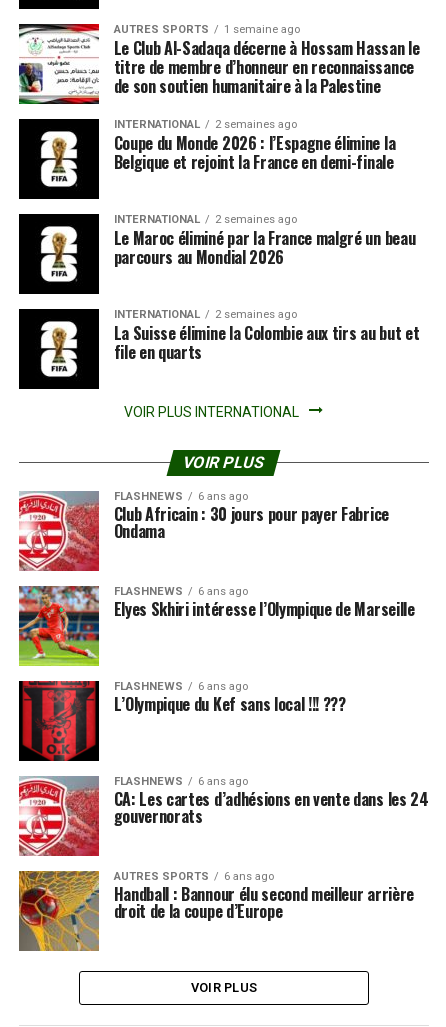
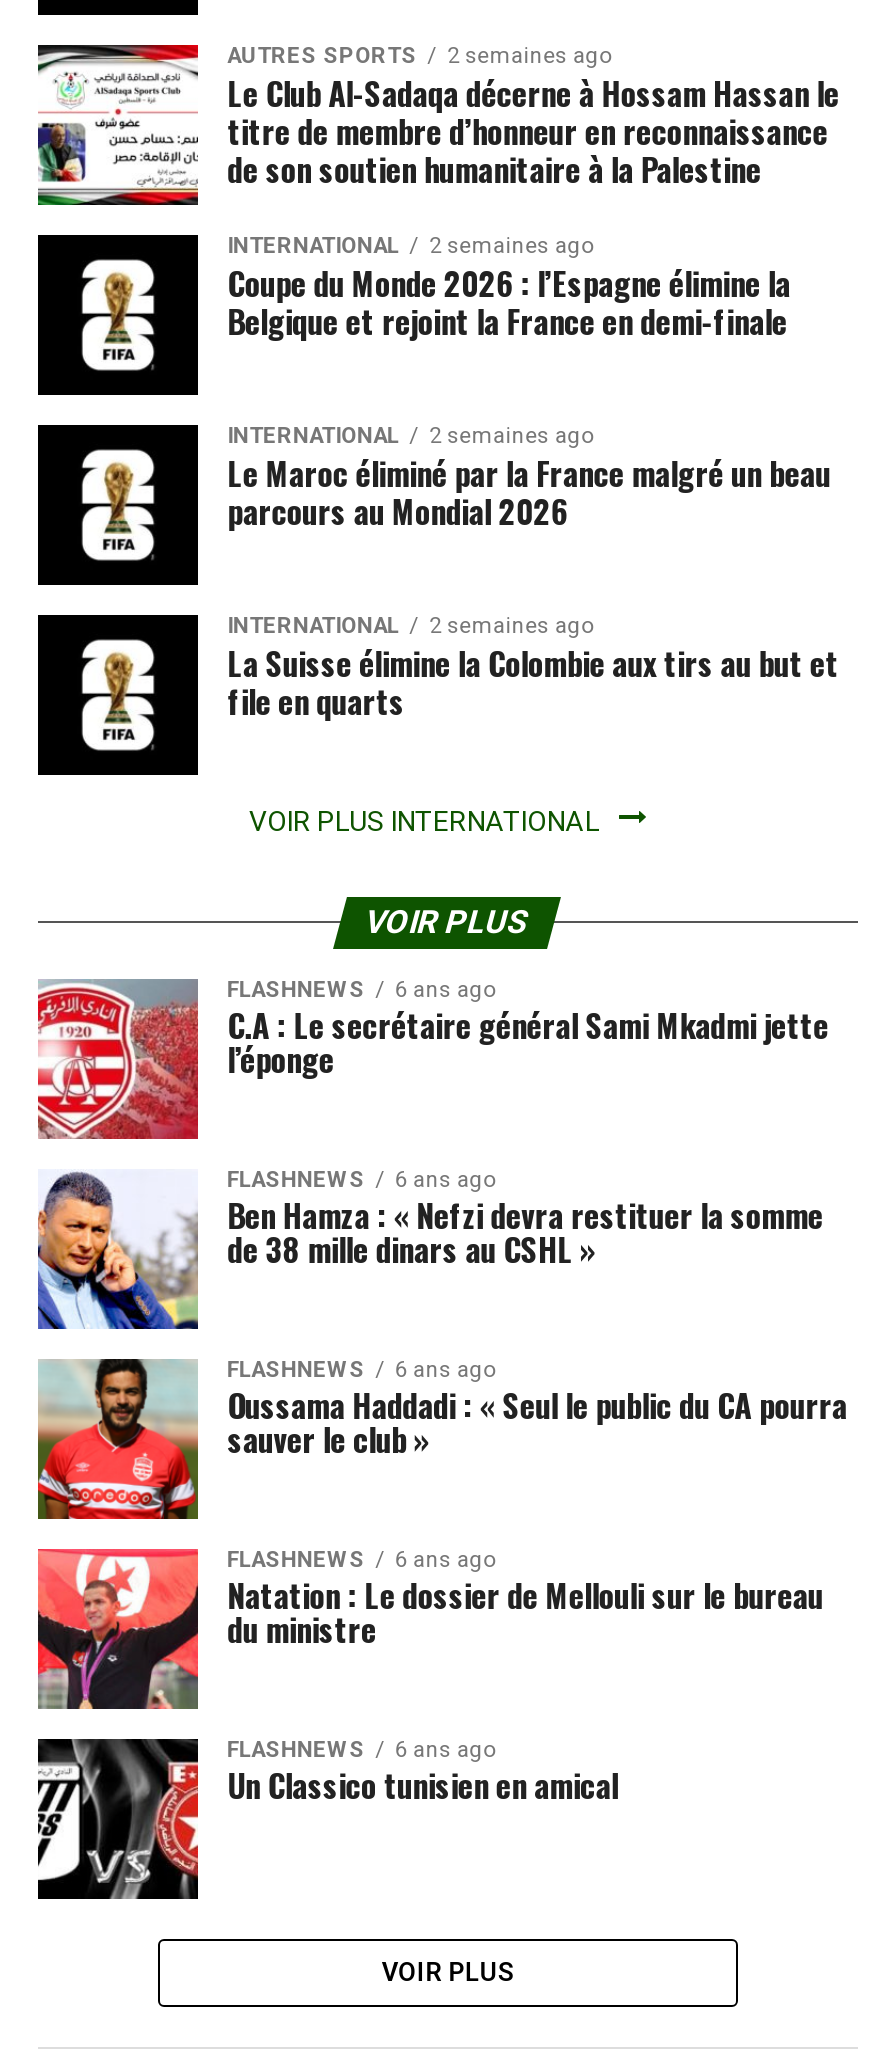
[114,23,300,36] AUTRES SPORTS 1 semaine ago -> [227,43,611,69] AUTRES SPORTS 2 semaines ago
[114,502,389,543] Club Africain : 30 jours pour payer Fabrice | Ondama -> [227,1001,829,1083] C.A : Le secrétaire général Sami Mkadmi jette | l’éponge
[18,585,415,667] [image] | Elyes Skhiri intéresse l’Olympique de Marseille -> [36,1169,823,1331] [image] | Ben Hamza : « Nefzi devra restituer la somme | de 38 mille dinars au CSHL »
[18,680,346,762] [image] | L’Olympique du Kef sans local !!! ??? -> [36,1357,847,1521] [image] | Oussama Haddadi : « Seul le public du CA pourra | sauver le club »
[19,775,429,857] [image] | CA: Les cartes d’adhésions en vente dans les 24 | gouvernorats -> [36,1547,823,1711] [image] | Natation : Le dossier de Mellouli sur le bureau | du ministre
[18,870,209,952] [image] | AUTRES SPORTS -> [36,1737,365,1901] [image] | FLASHNEWS
[114,882,414,923] Handball : Bannour élu second meilleur arrière | droit de la coupe d’Europe -> [227,1761,618,1809] Un Classico tunisien en amical

